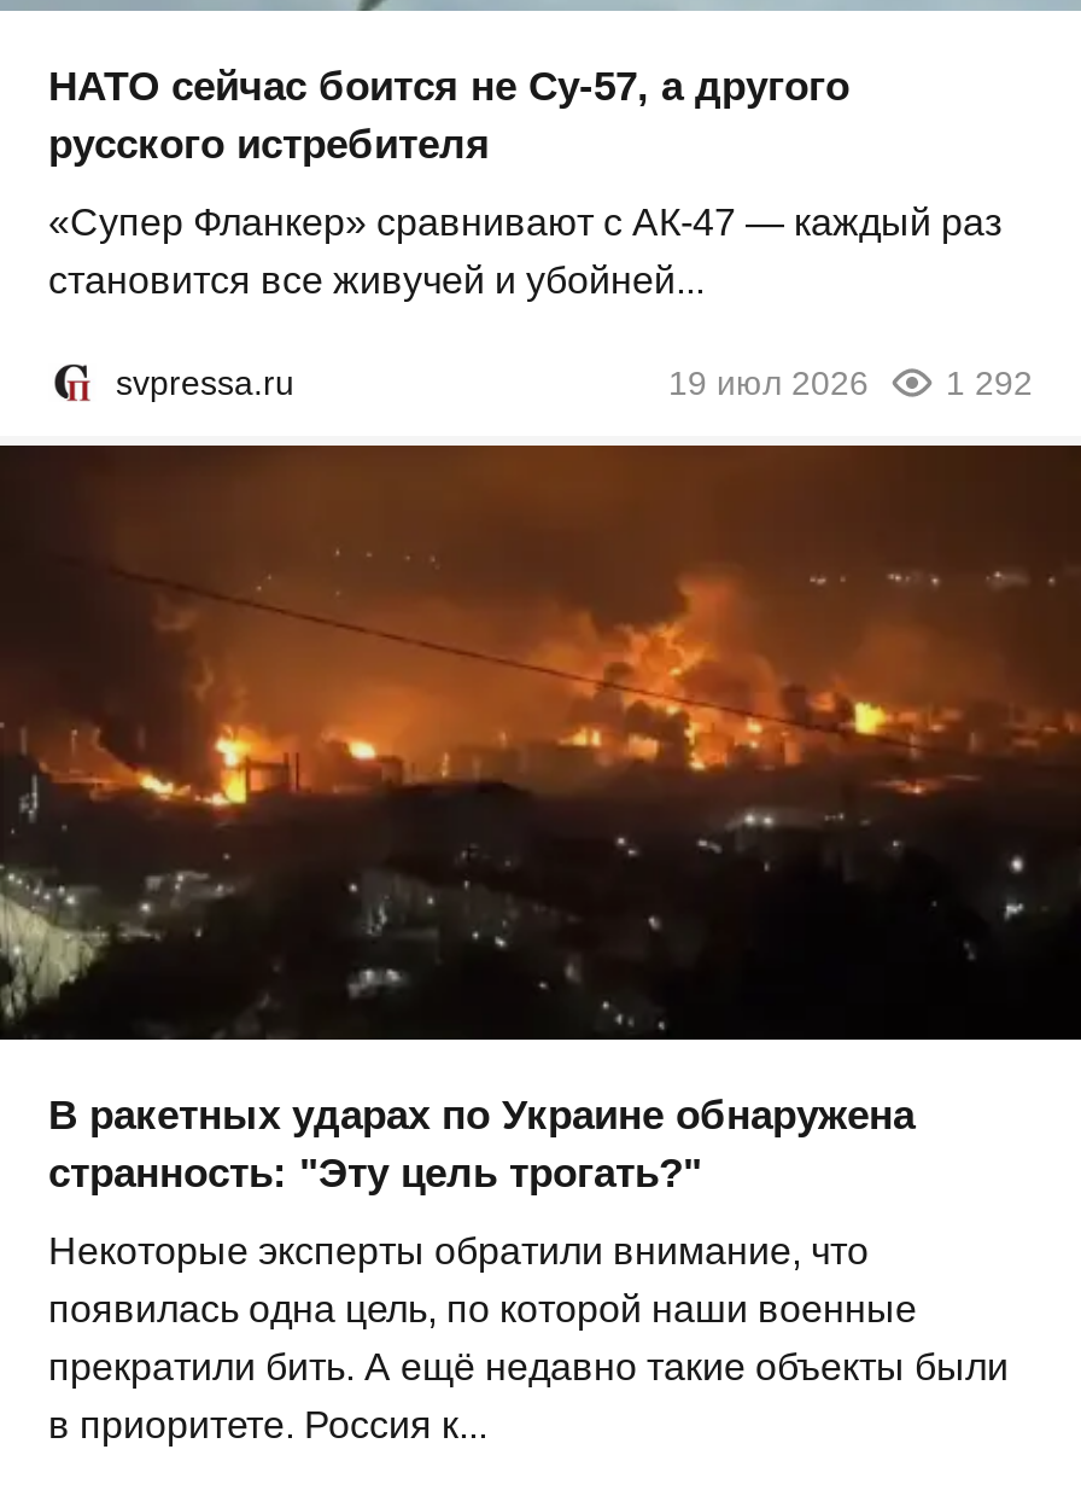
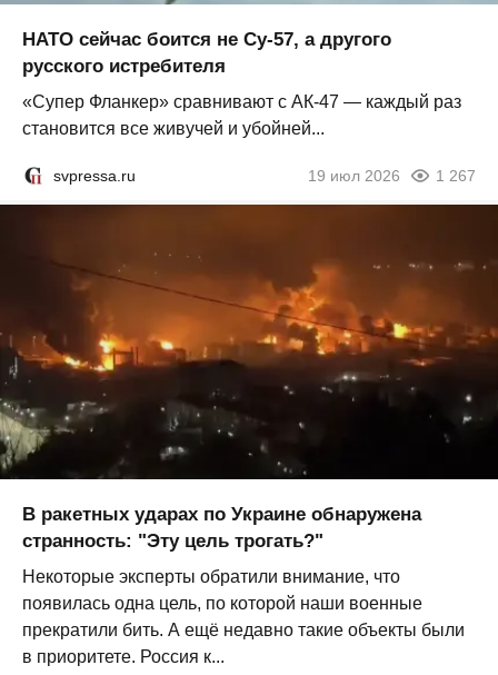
[668,363,1033,402] 19 июл 2026 1 292 -> [308,167,476,185] 19 июл 2026 1 267

